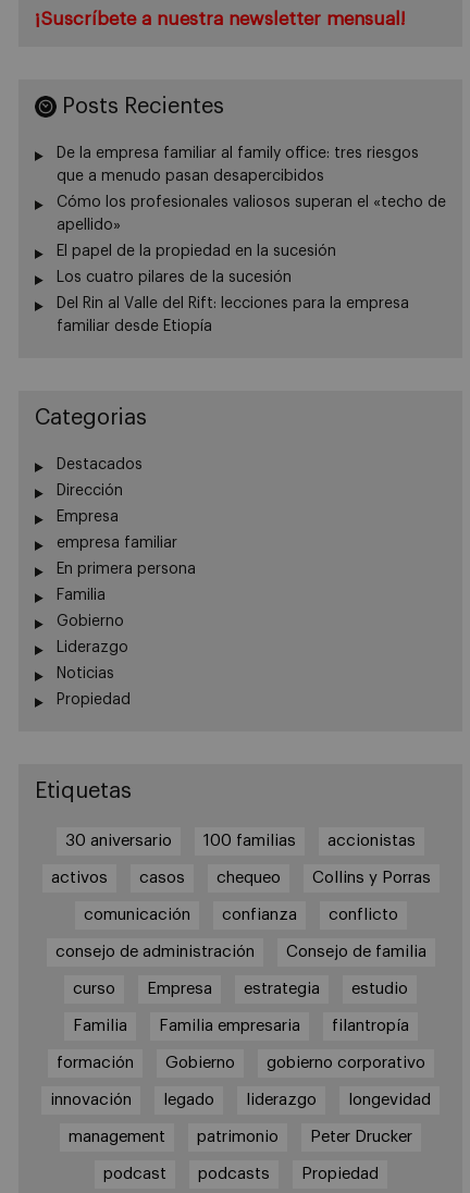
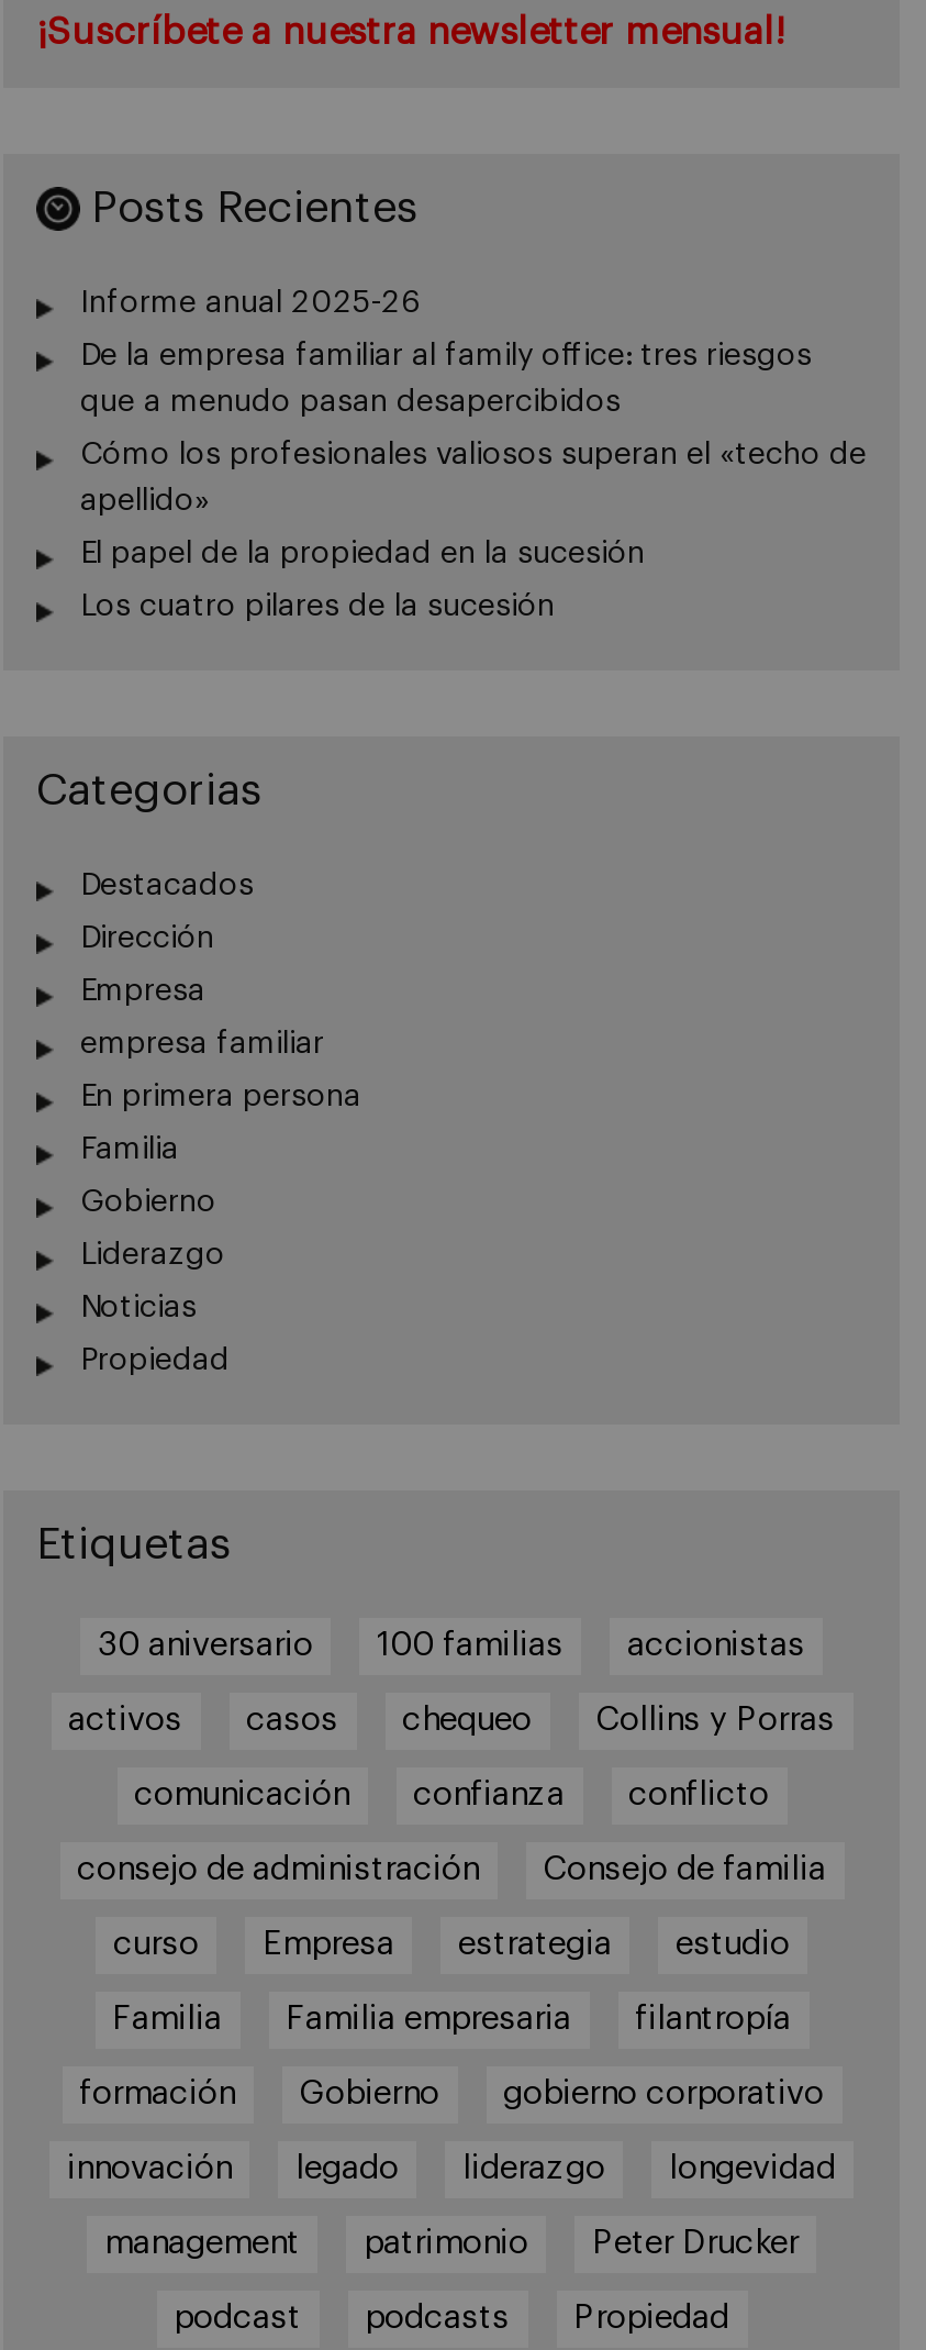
none -> [80,287,421,318] Informe anual 2025-26
moved [57,145,446,285] -> [80,340,867,621]: De la empresa familiar al family office: tres riesgos | que a menudo pasan desapercibidos | Cómo los profesionales valiosos superan el «techo de | apellido» | El papel de la propiedad en la sucesión | Los cuatro pilares de la sucesión
[57,296,409,334] Del Rin al Valle del Rift: lecciones para la empresa | familiar desde Etiopía -> none

